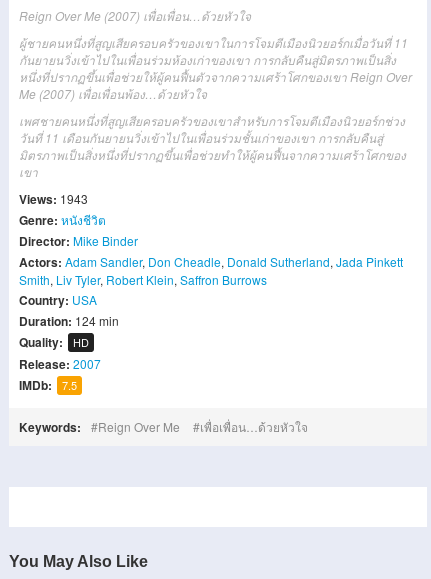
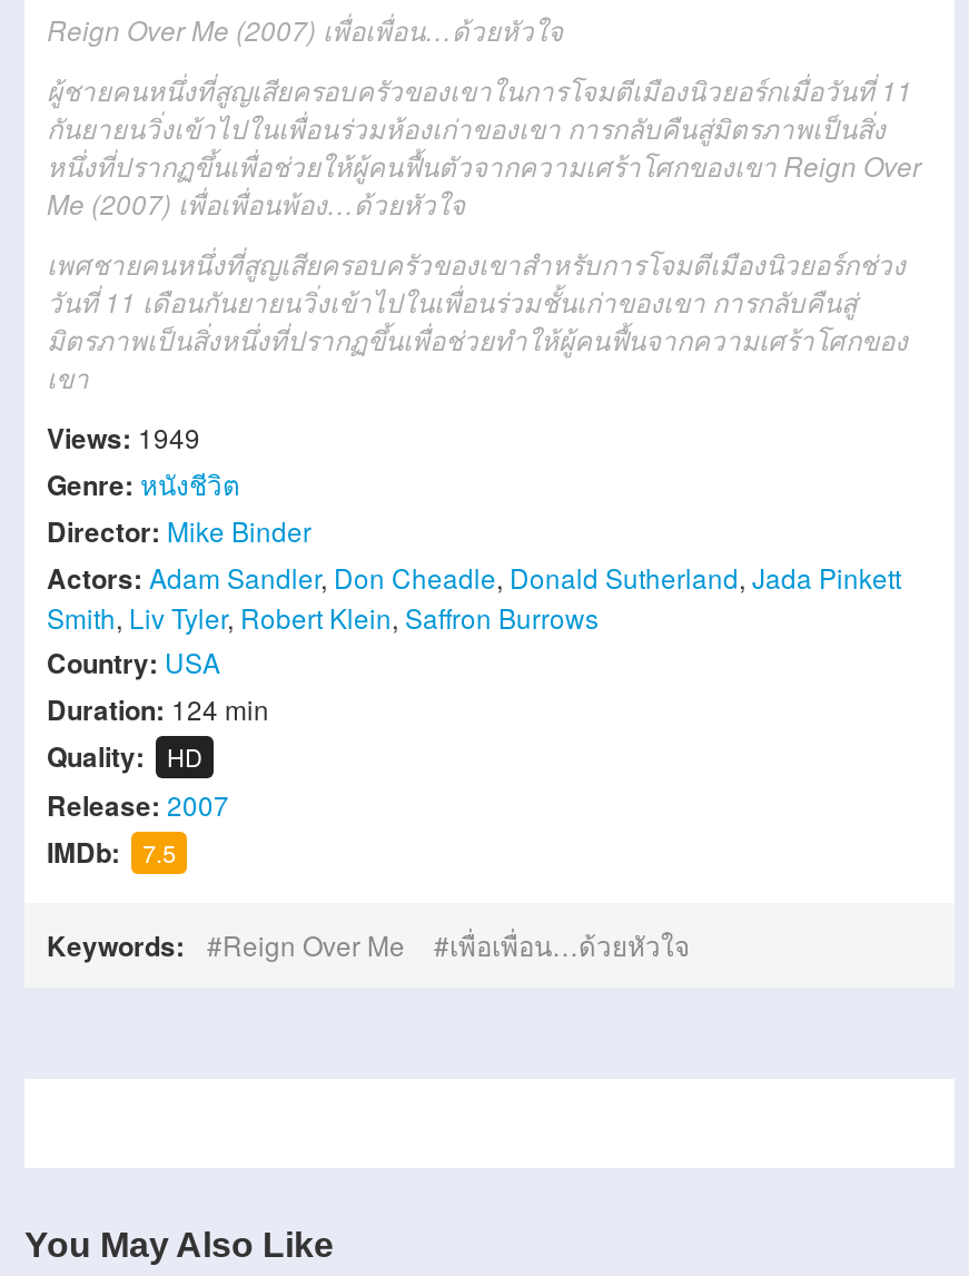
[19,190,88,208] Views: 1943 -> [47,418,200,458] Views: 1949

